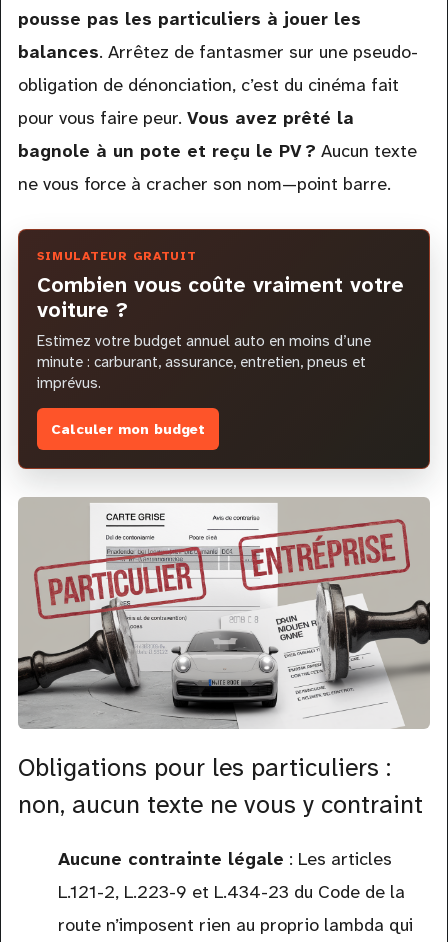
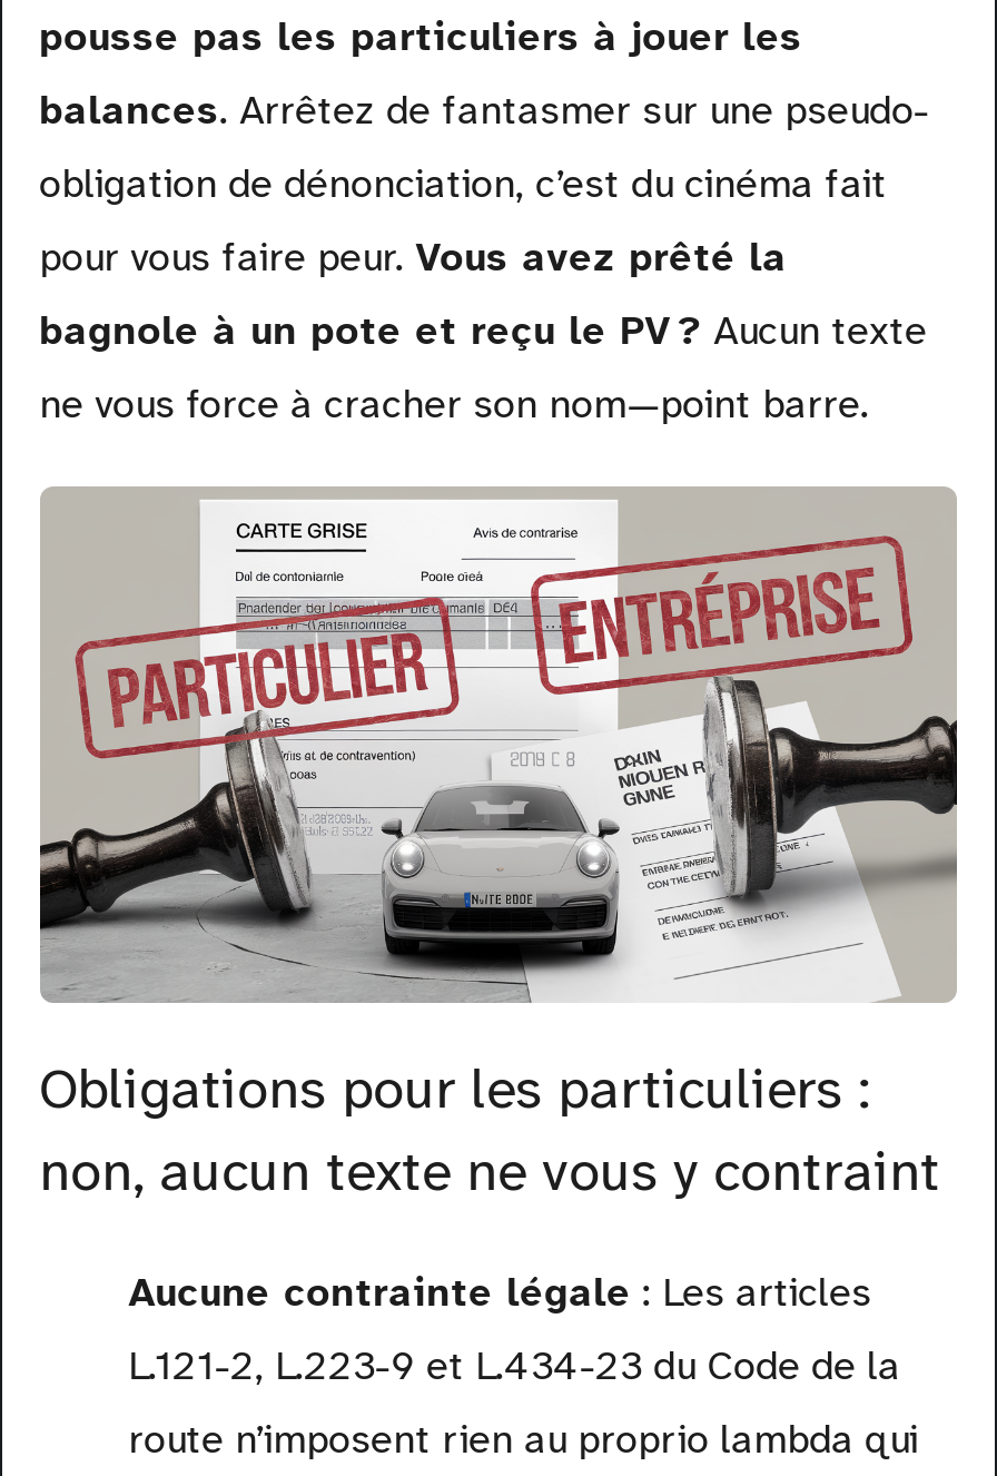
[17,228,431,472] [image] | SIMULATEUR GRATUIT | Combien vous coûte vraiment votre | voiture ? | Estimez votre budget annuel auto en moins d’une | minute : carburant, assurance, entretien, pneus et | imprévus. | Calculer mon budget -> none

